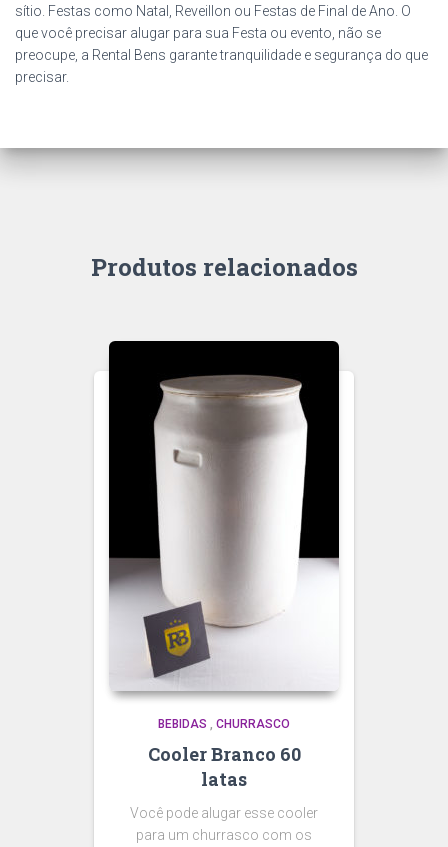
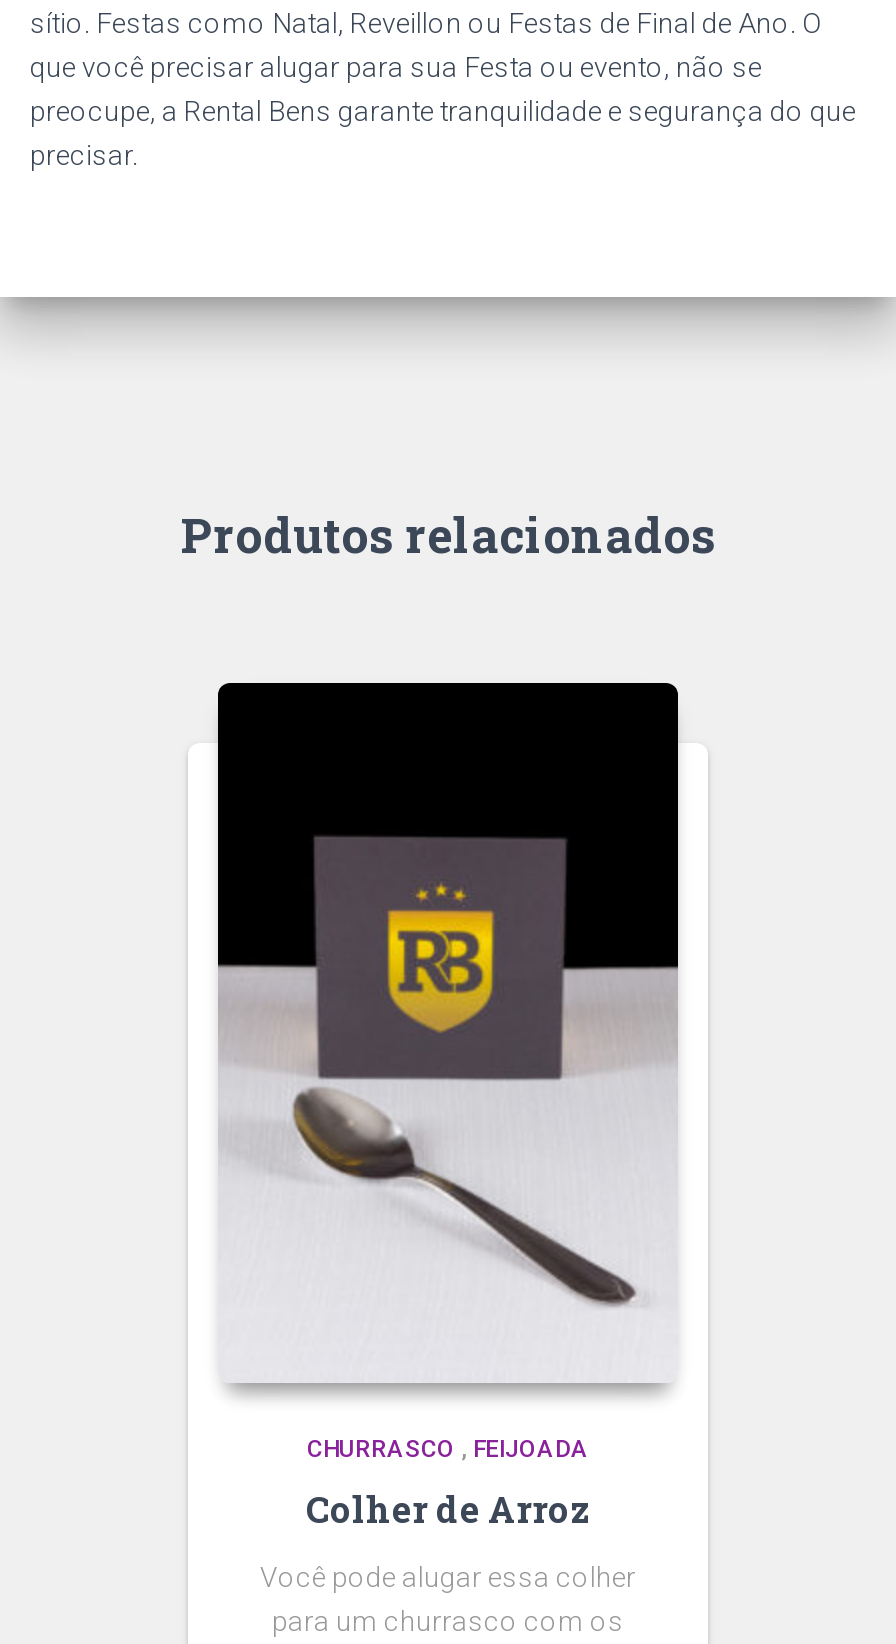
[108,374,340,681] [image] -> [218,750,678,1310] [image]
[158,717,290,731] BEBIDAS, CHURRASCO -> [307,1434,589,1462] CHURRASCO, FEIJOADA
[147,742,300,791] Cooler Branco 60 | latas -> [306,1484,590,1532] Colher de Arroz
[130,805,318,821] Você pode alugar esse cooler -> [260,1560,636,1592] Você pode alugar essa colher

